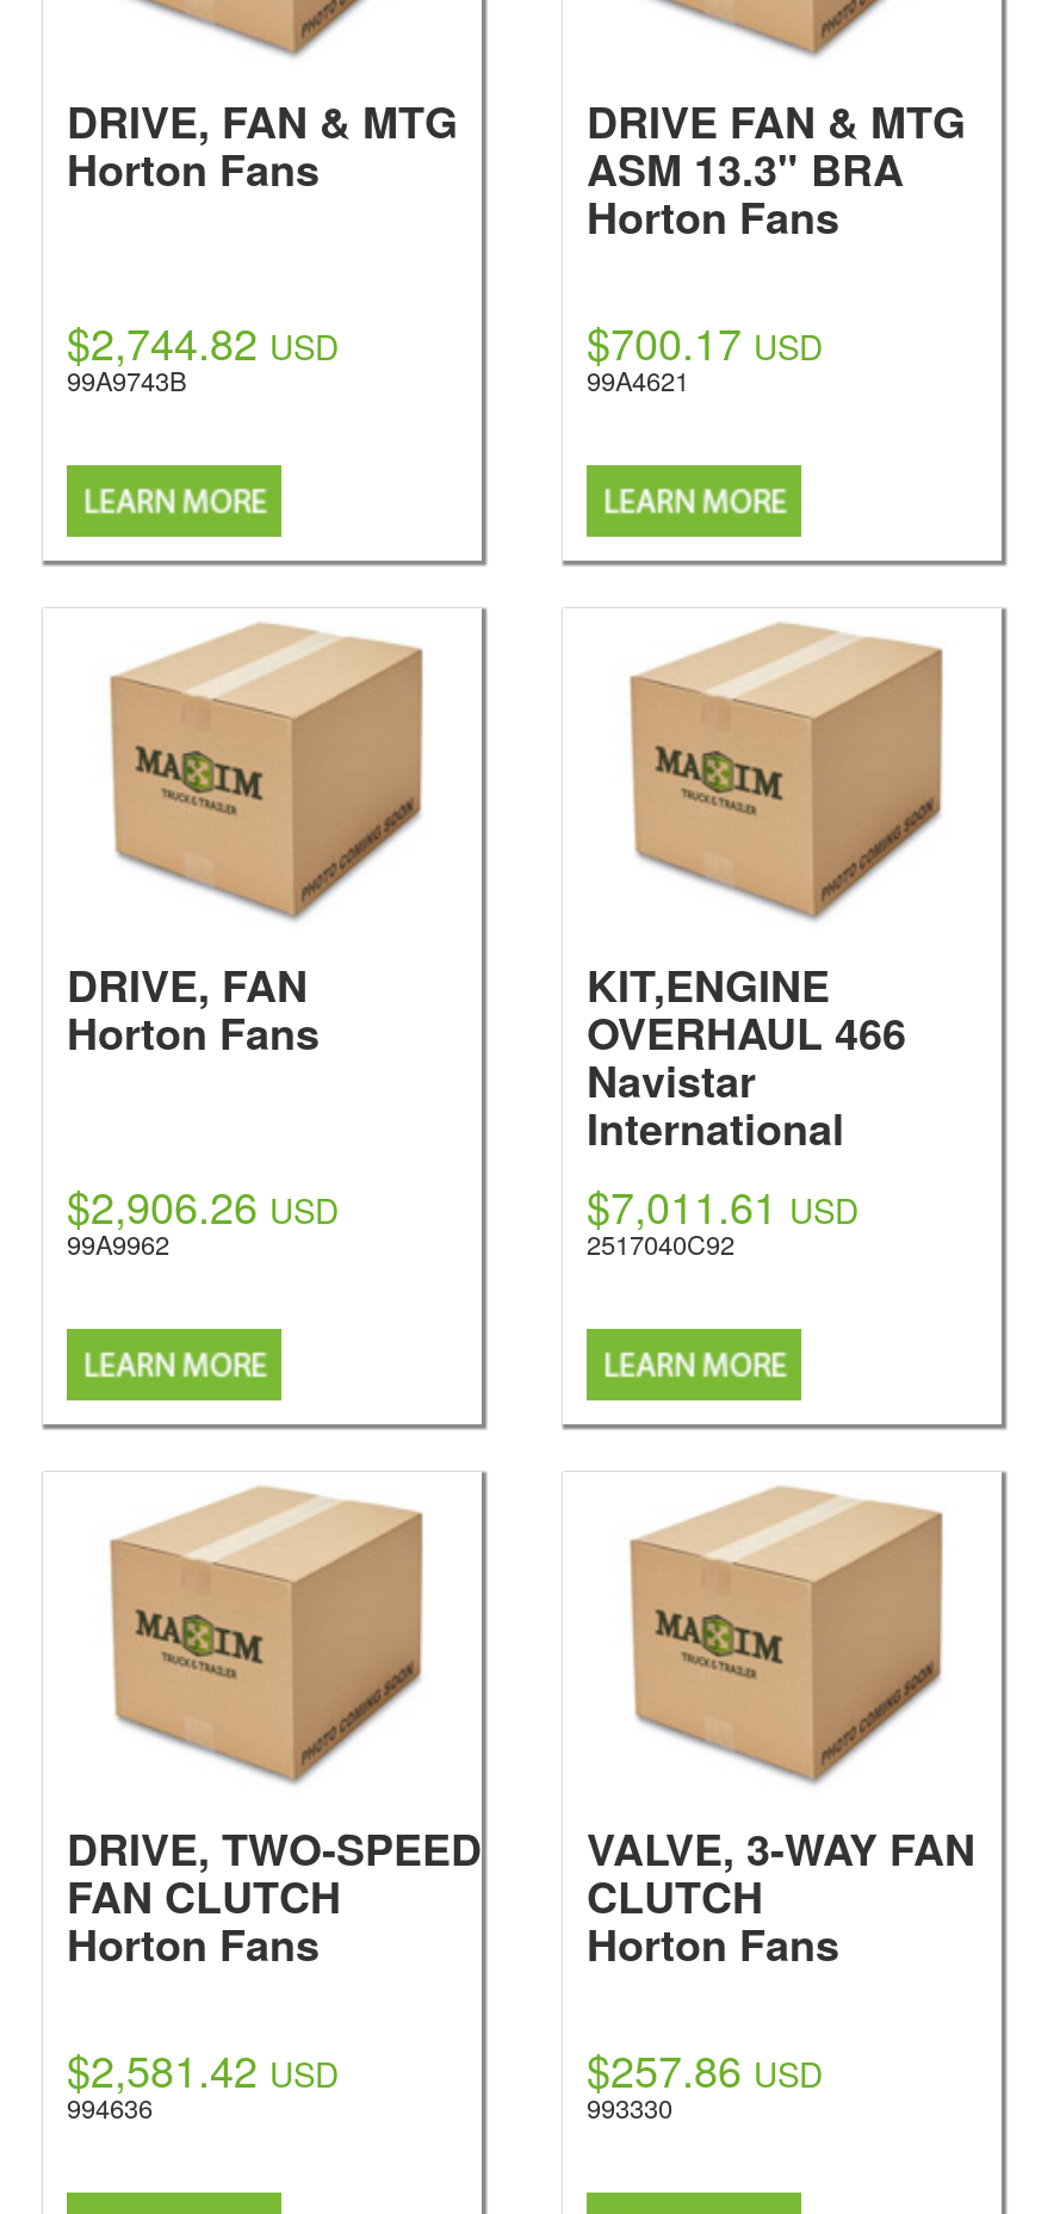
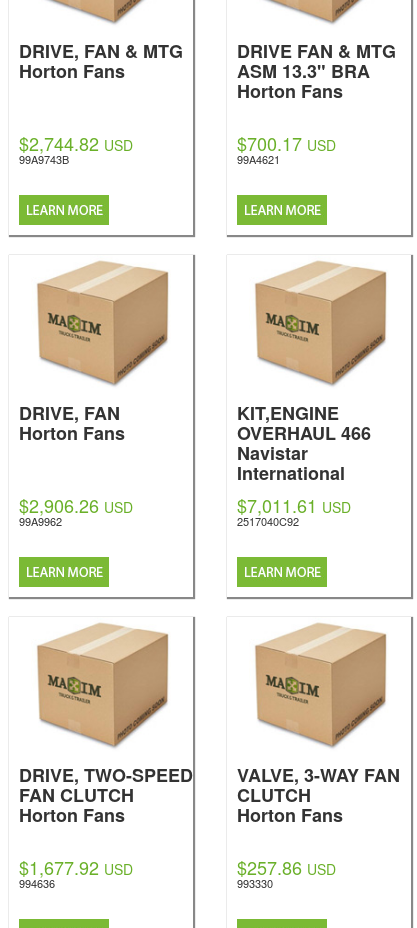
[67,2037,339,2099] $2,581.42 USD -> [19,854,133,880] $1,677.92 USD

